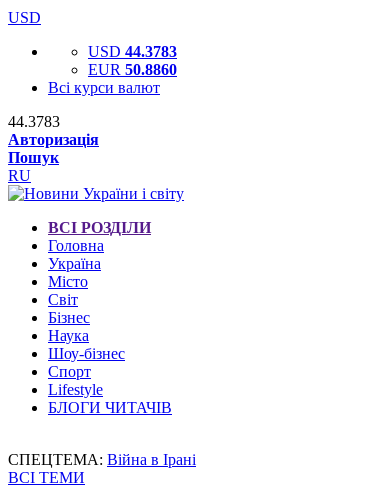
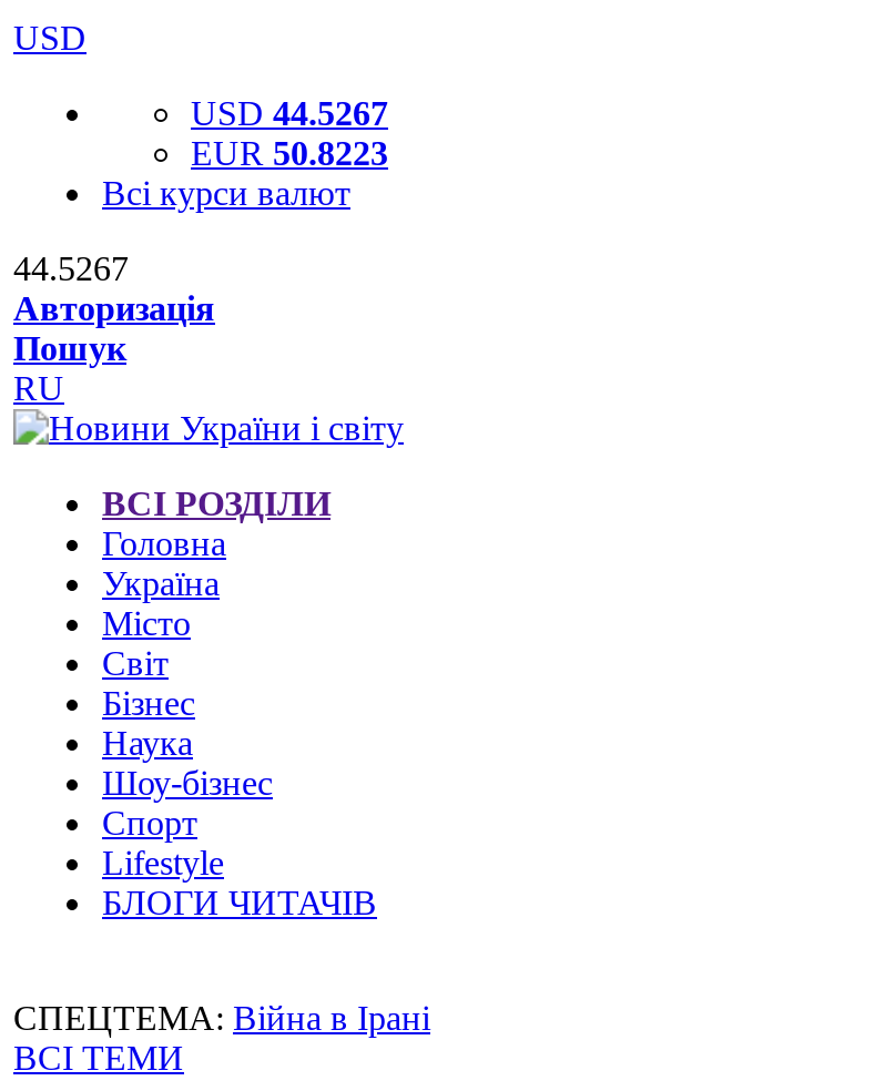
[88,43,177,60] USD 44.3783 -> [191,94,388,132] USD 44.5267
[88,61,177,78] EUR 50.8860 -> [191,134,388,172] EUR 50.8223
[8,113,60,130] 44.3783 -> [13,249,129,287] 44.5267

